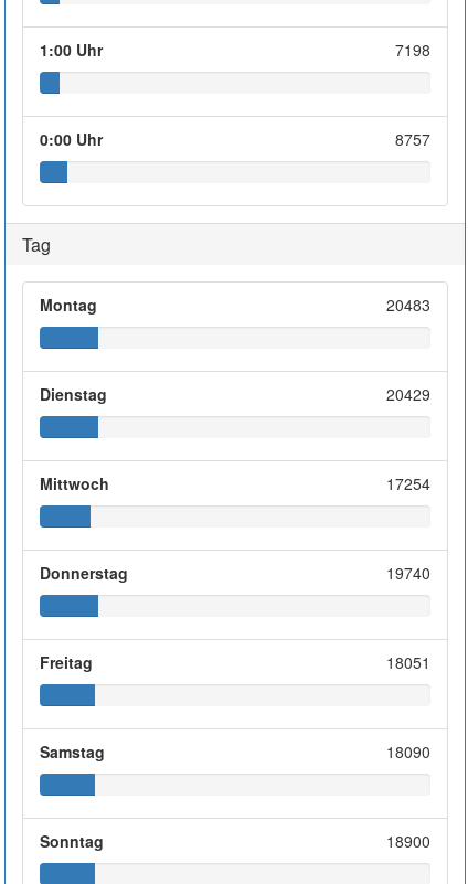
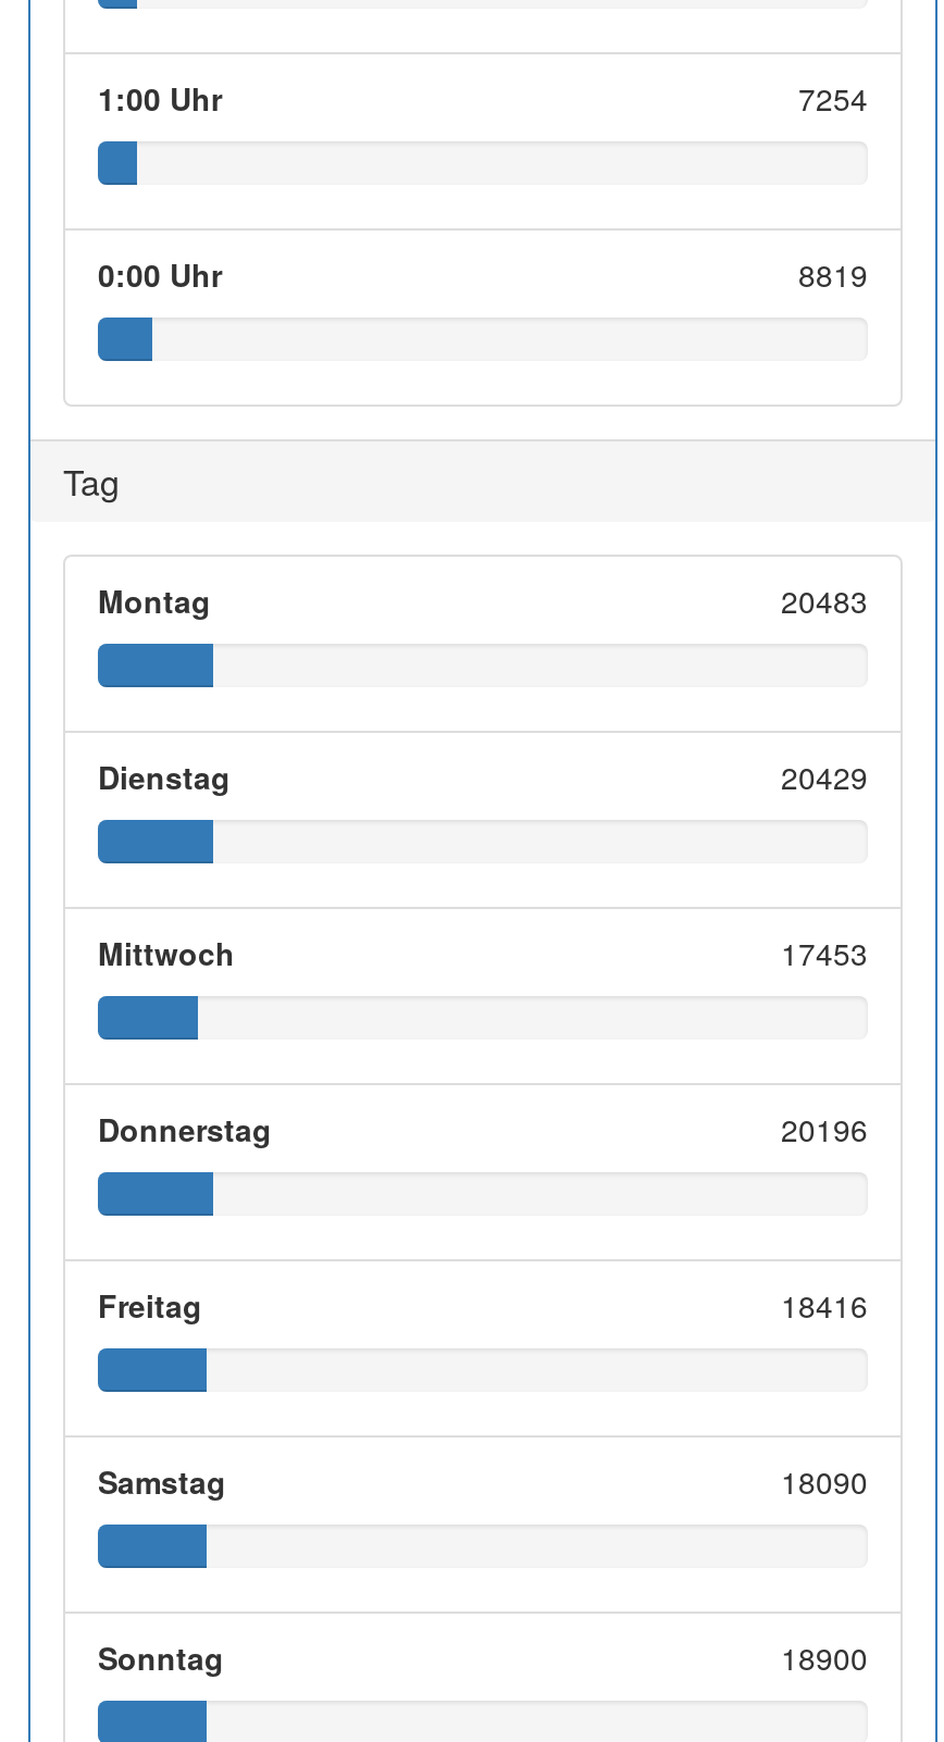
[395,39,430,61] 7198 -> [798,76,868,120] 7254
[395,128,430,150] 8757 -> [798,252,868,296] 8819
[386,472,430,494] 17254 -> [781,931,868,974] 17453
[386,562,430,584] 19740 -> [781,1107,868,1150] 20196
[386,651,430,673] 18051 -> [781,1283,868,1327] 18416

